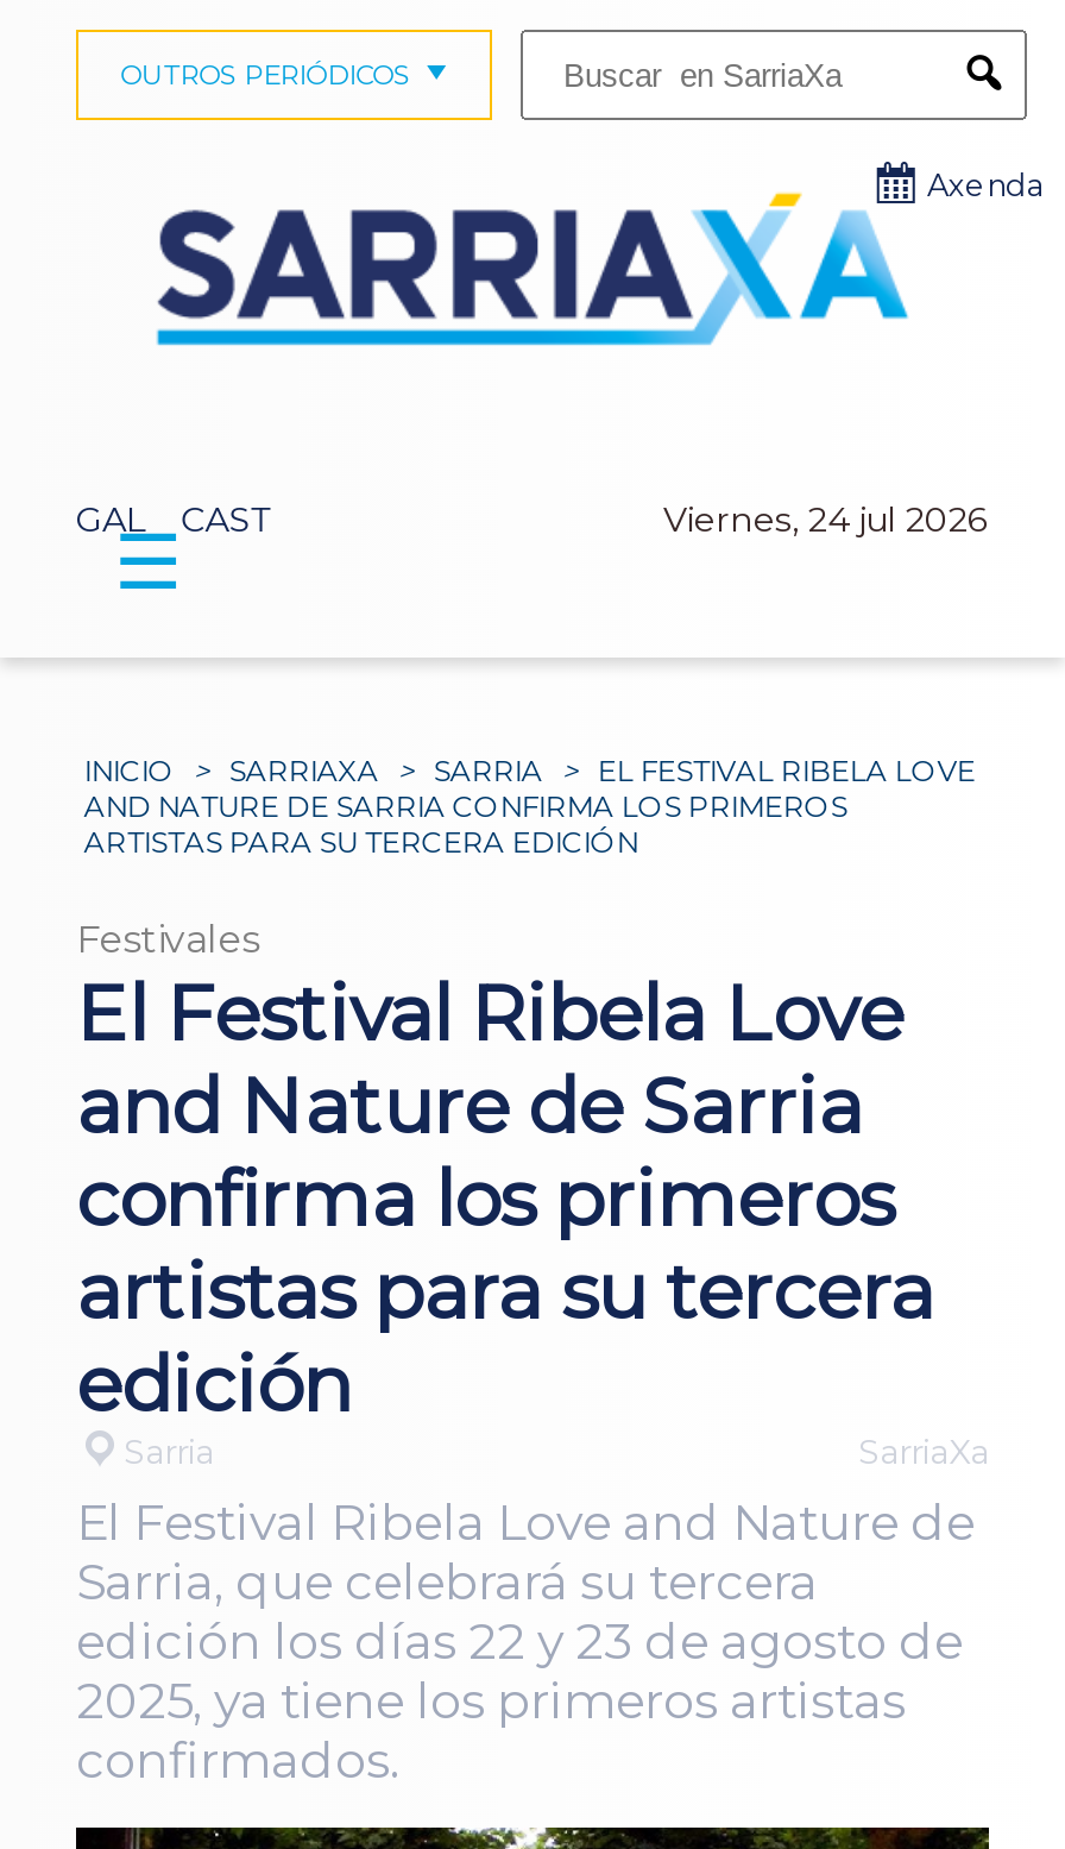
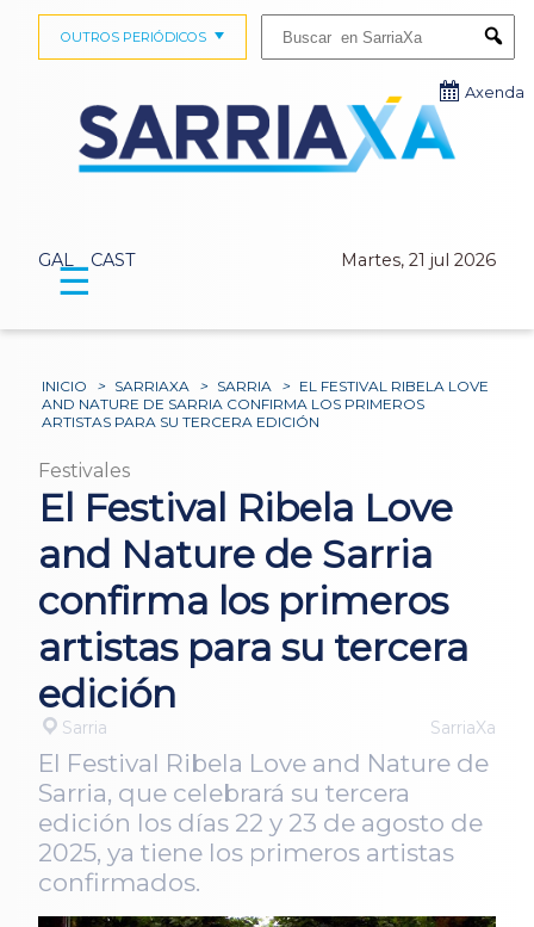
[663,499,989,542] Viernes, 24 jul 2026 -> [341,250,496,271] Martes, 21 jul 2026

